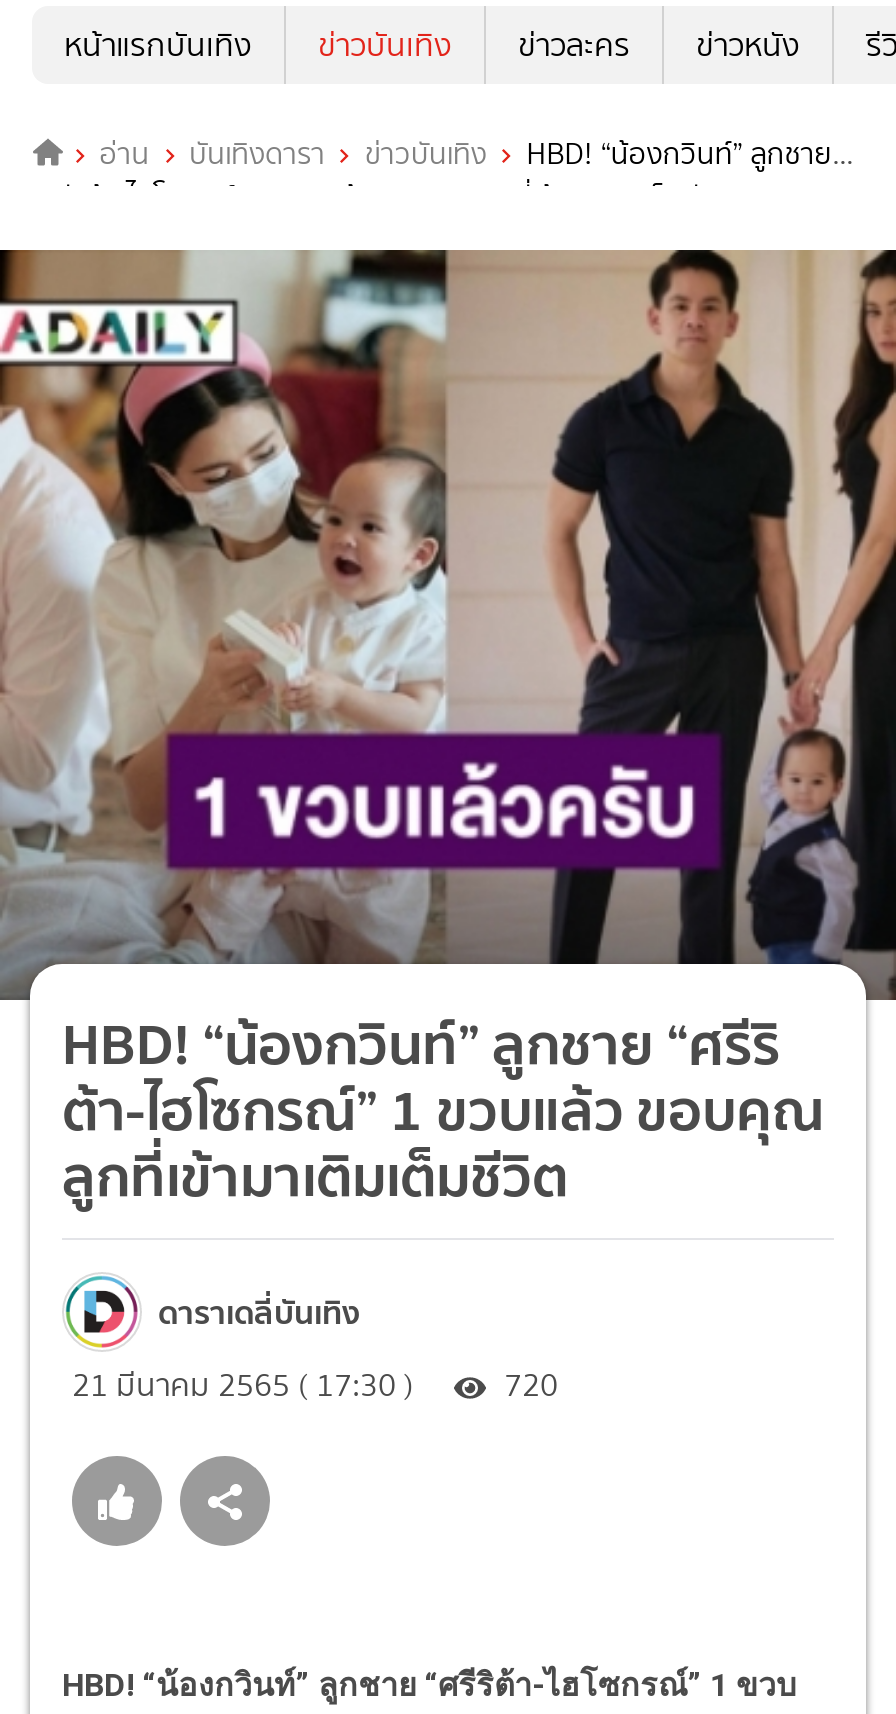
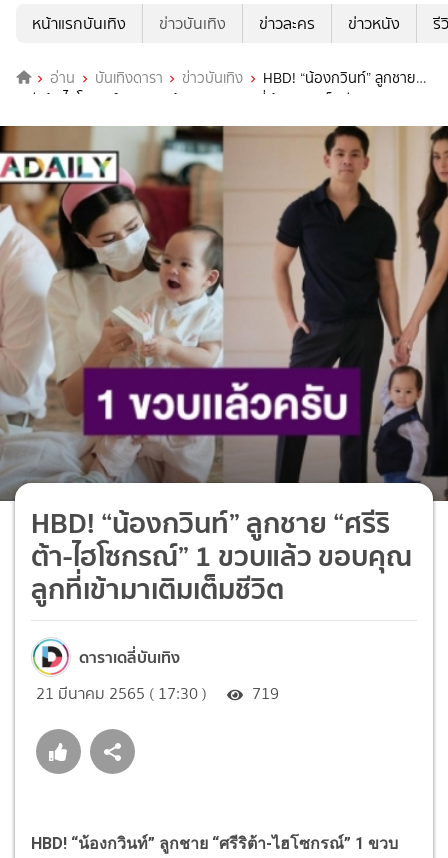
[72,1362,558,1408] 21 มีนาคม 2565 ( 17:30 ) 720 -> [36,682,279,705] 21 มีนาคม 2565 ( 17:30 ) 719

